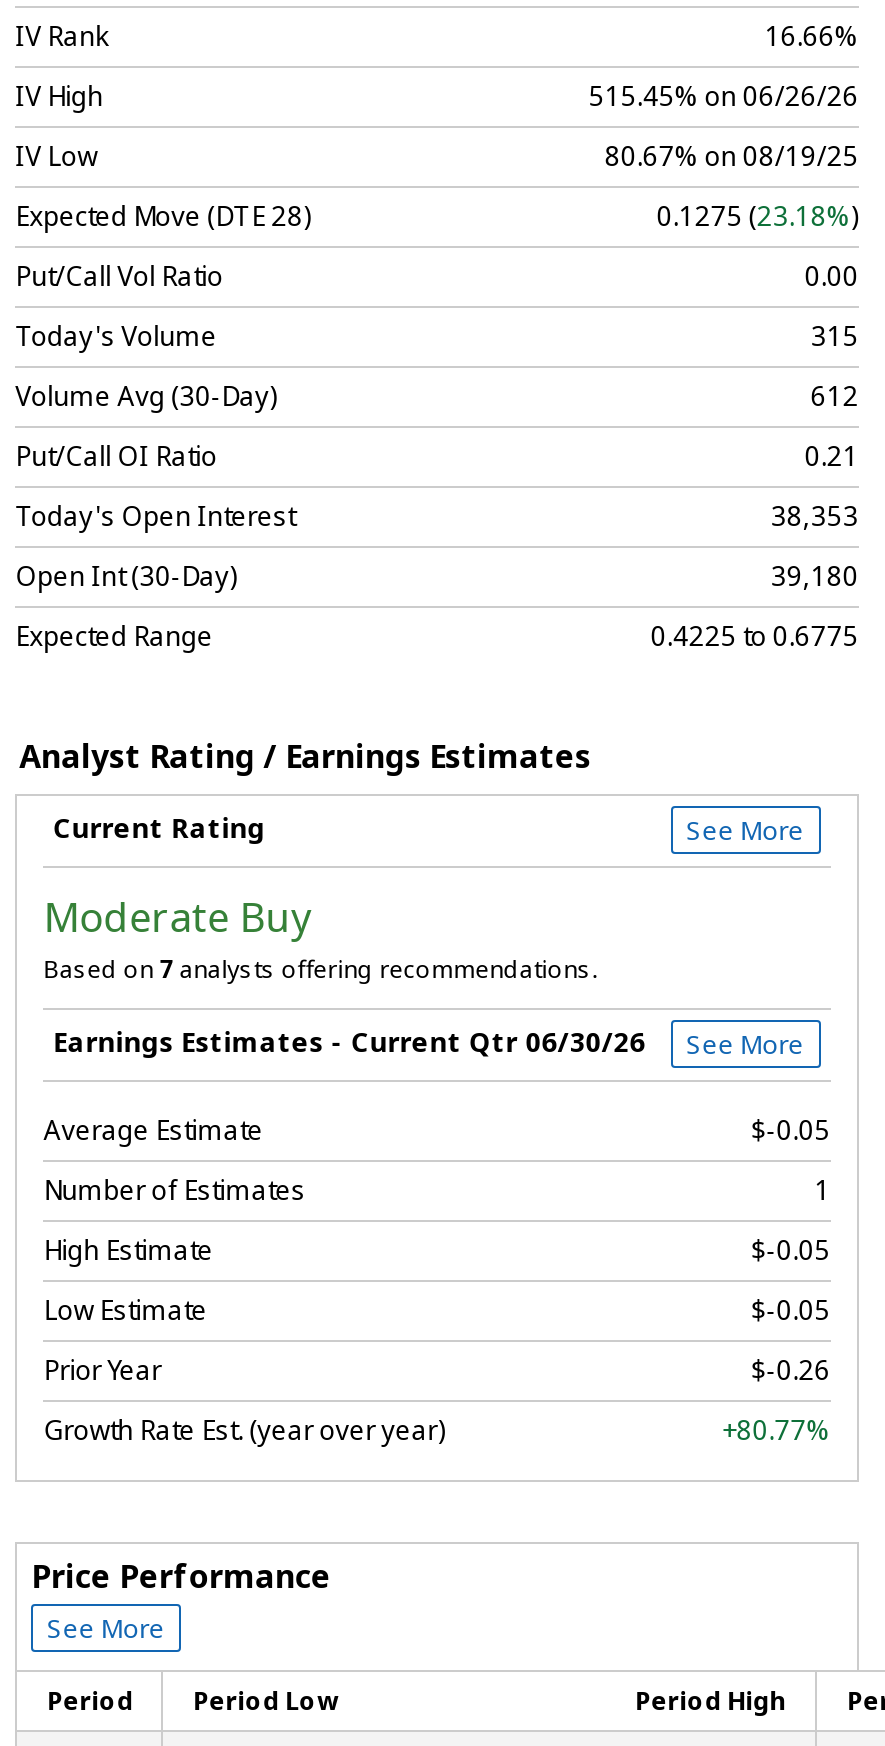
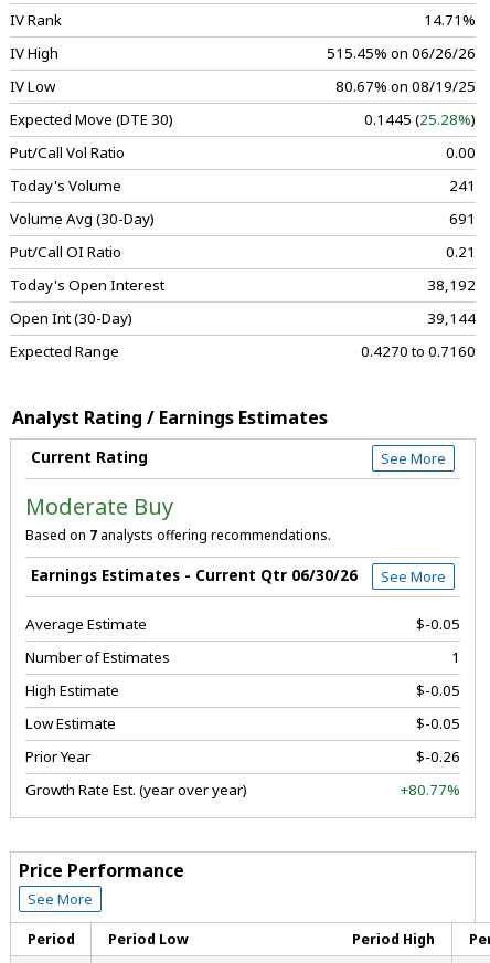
[765,17,859,53] 16.66% -> [424,9,476,29] 14.71%
[15,197,311,233] Expected Move (DTE 28) -> [10,109,173,129] Expected Move (DTE 30)
[657,197,859,233] 0.1275 (23.18%) -> [364,109,476,129] 0.1445 (25.28%)
[811,317,859,353] 315 -> [449,175,476,195] 241
[811,377,859,413] 612 -> [449,208,476,228] 691
[771,497,859,533] 38,353 -> [427,275,476,294] 38,192
[771,557,859,593] 39,180 -> [427,308,476,328] 39,144
[651,617,859,653] 0.4225 to 0.6775 -> [361,341,476,361] 0.4270 to 0.7160

